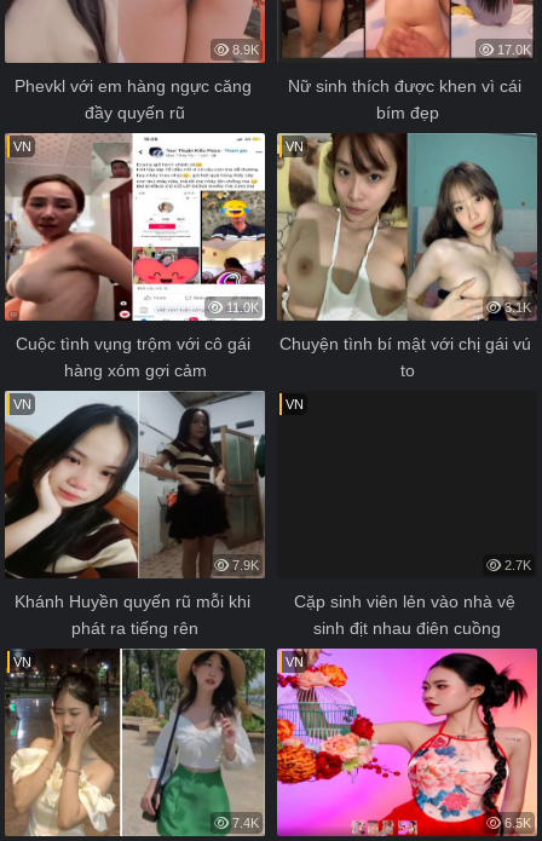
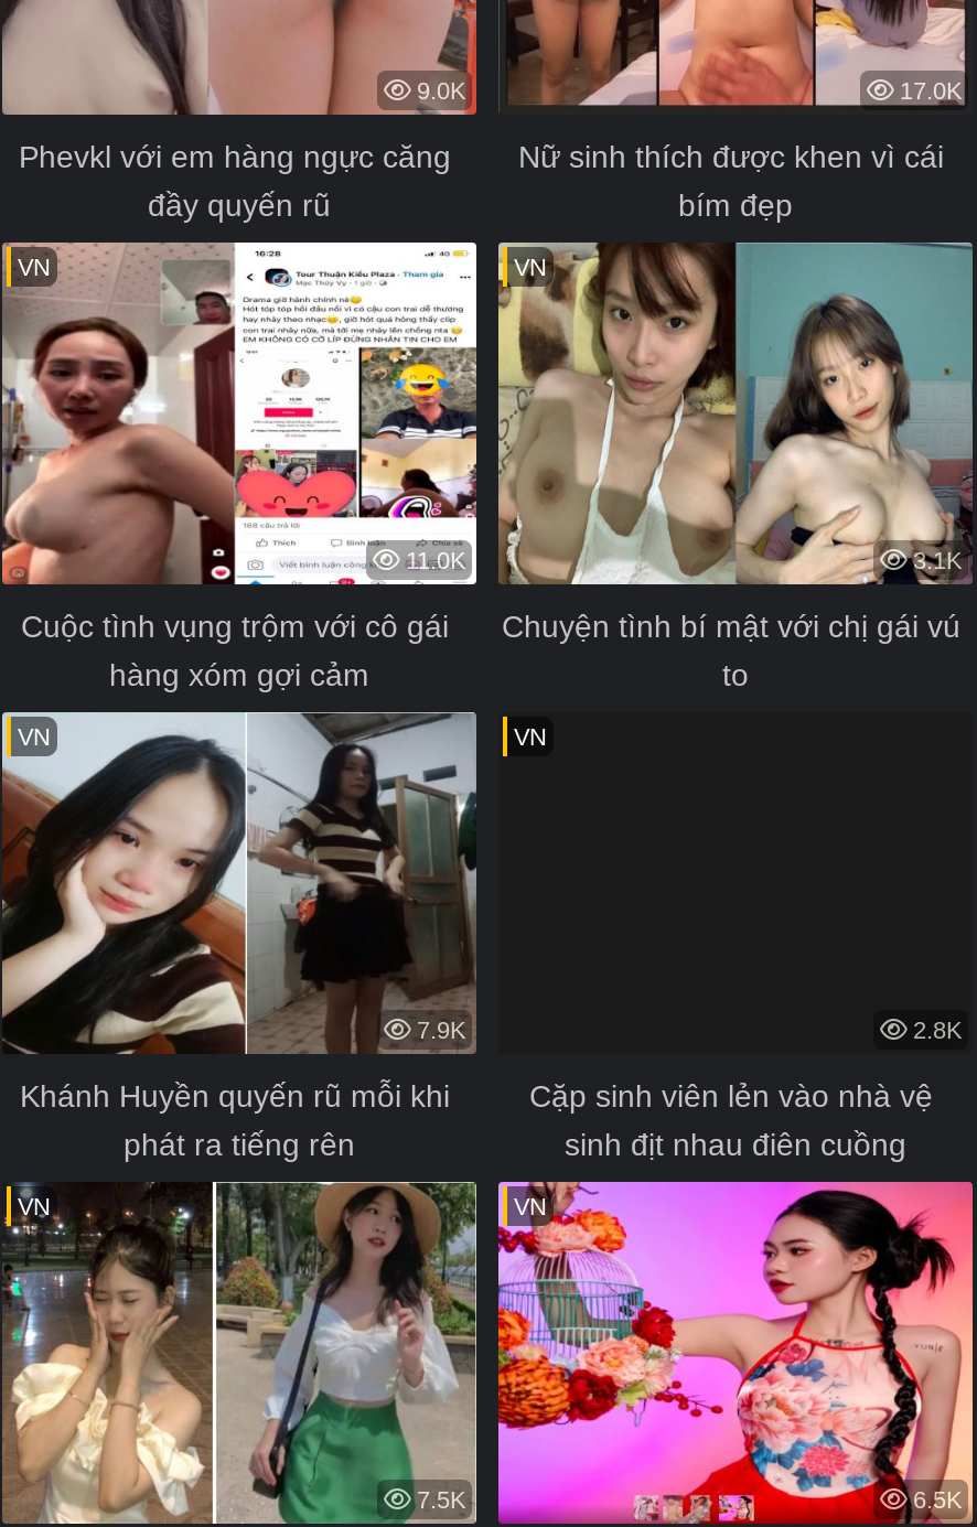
[229,43,259,57] 8.9K -> [410,78,465,104] 9.0K
[501,558,531,572] 2.7K -> [906,1016,962,1043] 2.8K
[229,815,259,830] 7.4K -> [410,1486,465,1512] 7.5K

